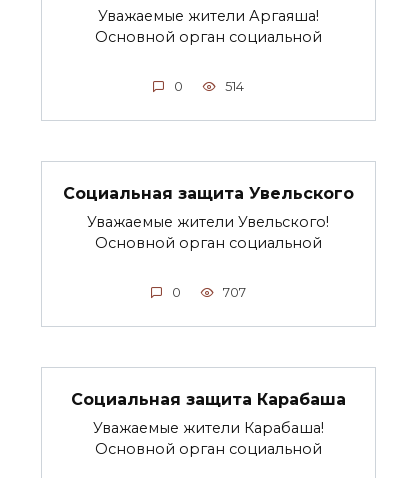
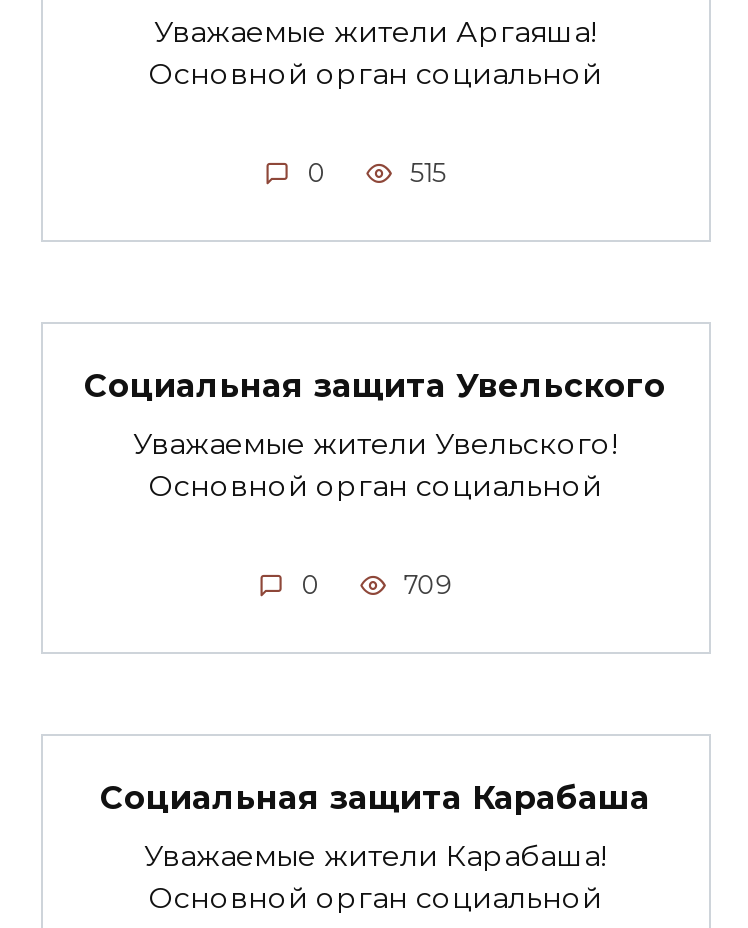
[225,79,244,94] 514 -> [409,158,445,188] 515
[223,285,246,300] 707 -> [403,570,451,600] 709

